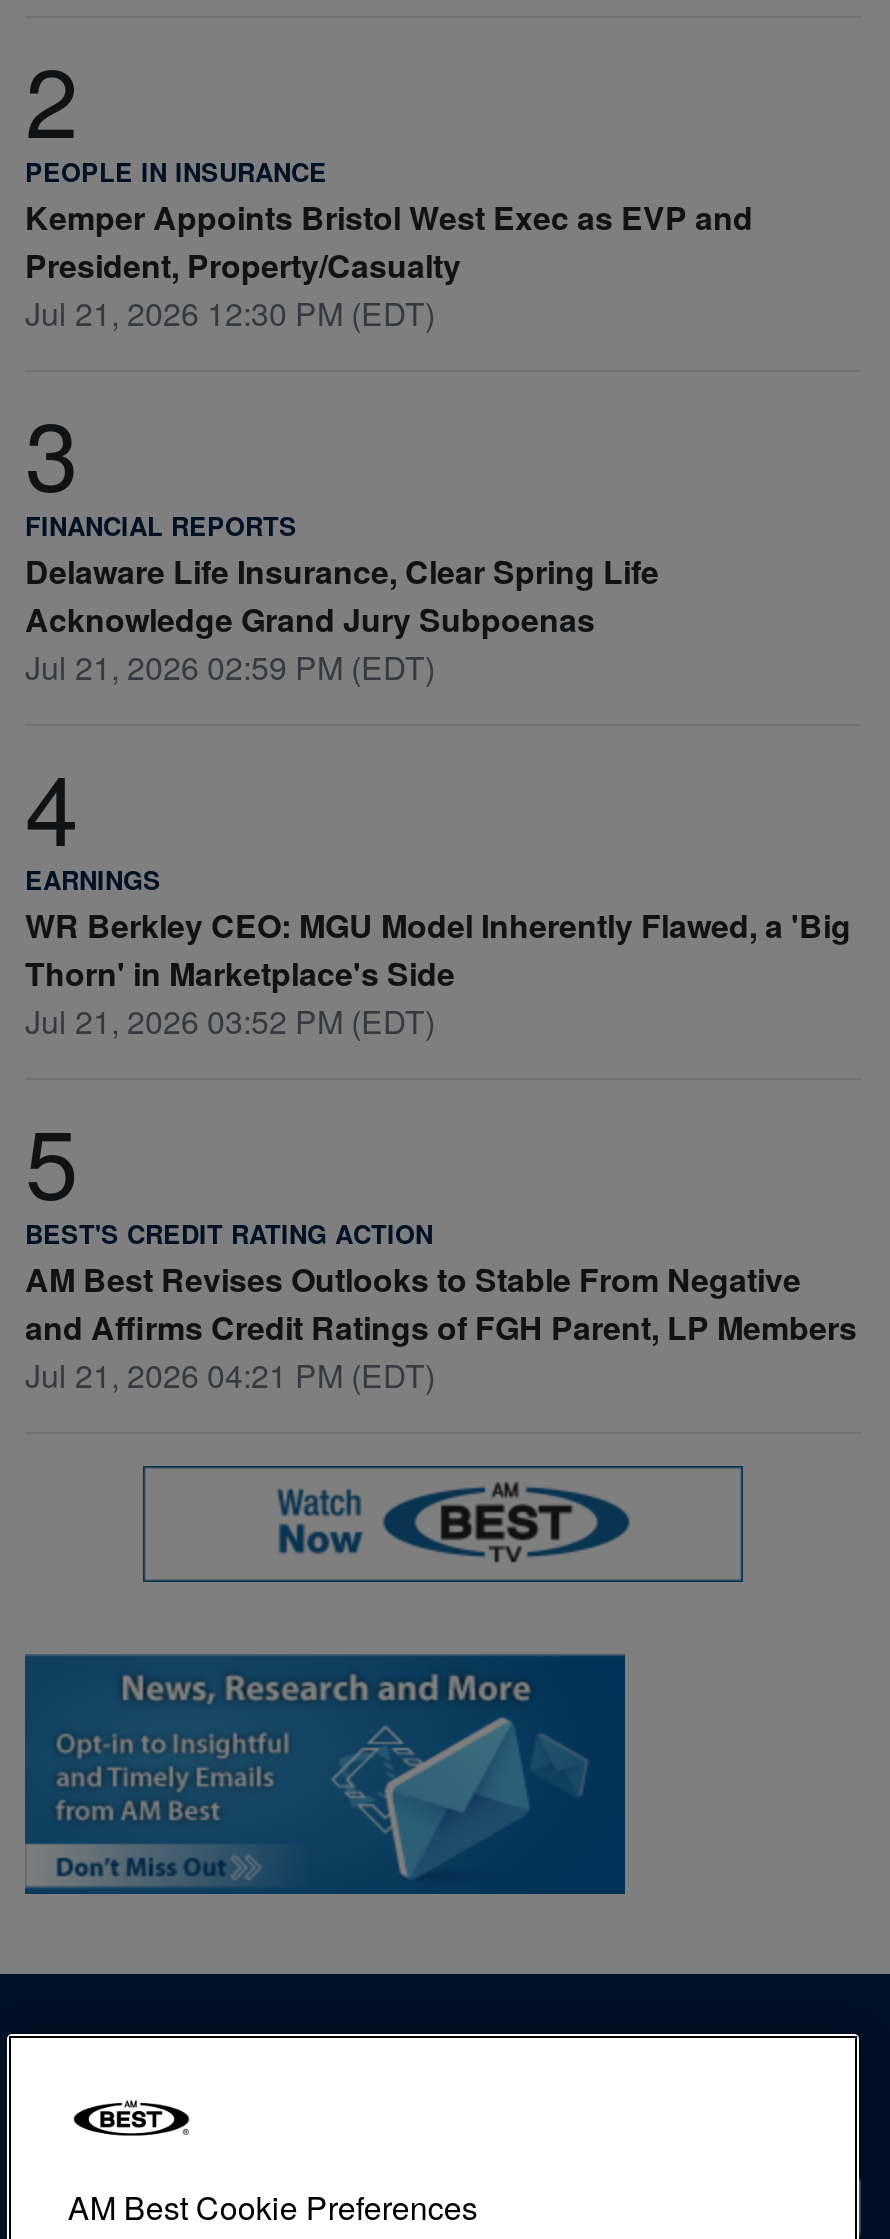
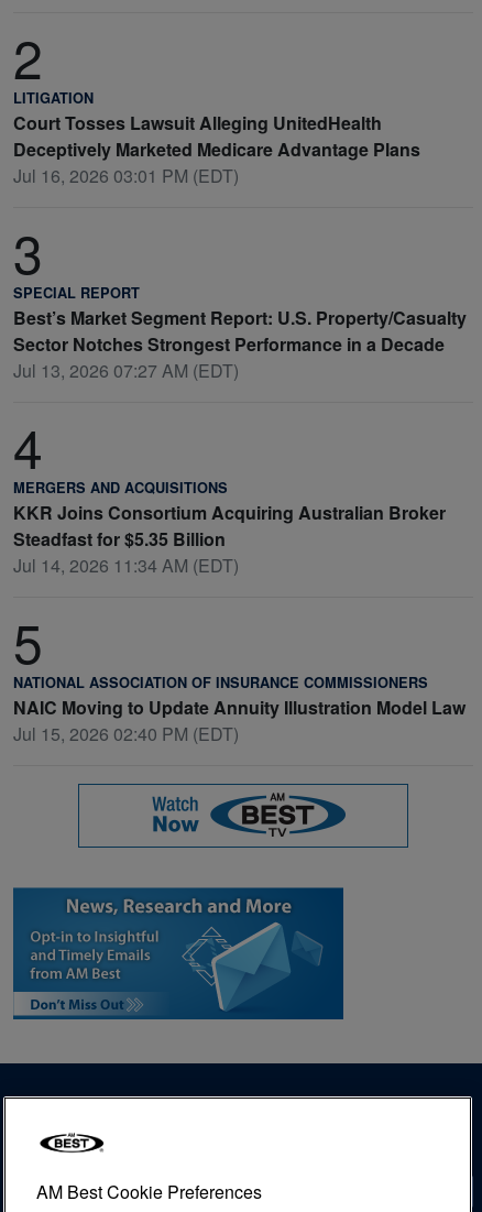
[25,153,753,335] PEOPLE IN INSURANCE | Kemper Appoints Bristol West Exec as EVP and | President, Property/Casualty | Jul 21, 2026 12:30 PM (EDT) -> [13,88,420,188] LITIGATION | Court Tosses Lawsuit Alleging UnitedHealth | Deceptively Marketed Medicare Advantage Plans | Jul 16, 2026 03:01 PM (EDT)
[25,507,659,689] FINANCIAL REPORTS | Delaware Life Insurance, Clear Spring Life | Acknowledge Grand Jury Subpoenas | Jul 21, 2026 02:59 PM (EDT) -> [13,282,467,383] SPECIAL REPORT | Best’s Market Segment Report: U.S. Property/Casualty | Sector Notches Strongest Performance in a Decade | Jul 13, 2026 07:27 AM (EDT)
[25,861,851,1043] EARNINGS | WR Berkley CEO: MGU Model Inherently Flawed, a 'Big | Thorn' in Marketplace's Side | Jul 21, 2026 03:52 PM (EDT) -> [13,477,446,577] MERGERS AND ACQUISITIONS | KKR Joins Consortium Acquiring Australian Broker | Steadfast for $5.35 Billion | Jul 14, 2026 11:34 AM (EDT)
[25,1215,857,1397] BEST'S CREDIT RATING ACTION | AM Best Revises Outlooks to Stable From Negative | and Affirms Credit Ratings of FGH Parent, LP Members | Jul 21, 2026 04:21 PM (EDT) -> [13,672,465,746] NATIONAL ASSOCIATION OF INSURANCE COMMISSIONERS | NAIC Moving to Update Annuity Illustration Model Law | Jul 15, 2026 02:40 PM (EDT)

